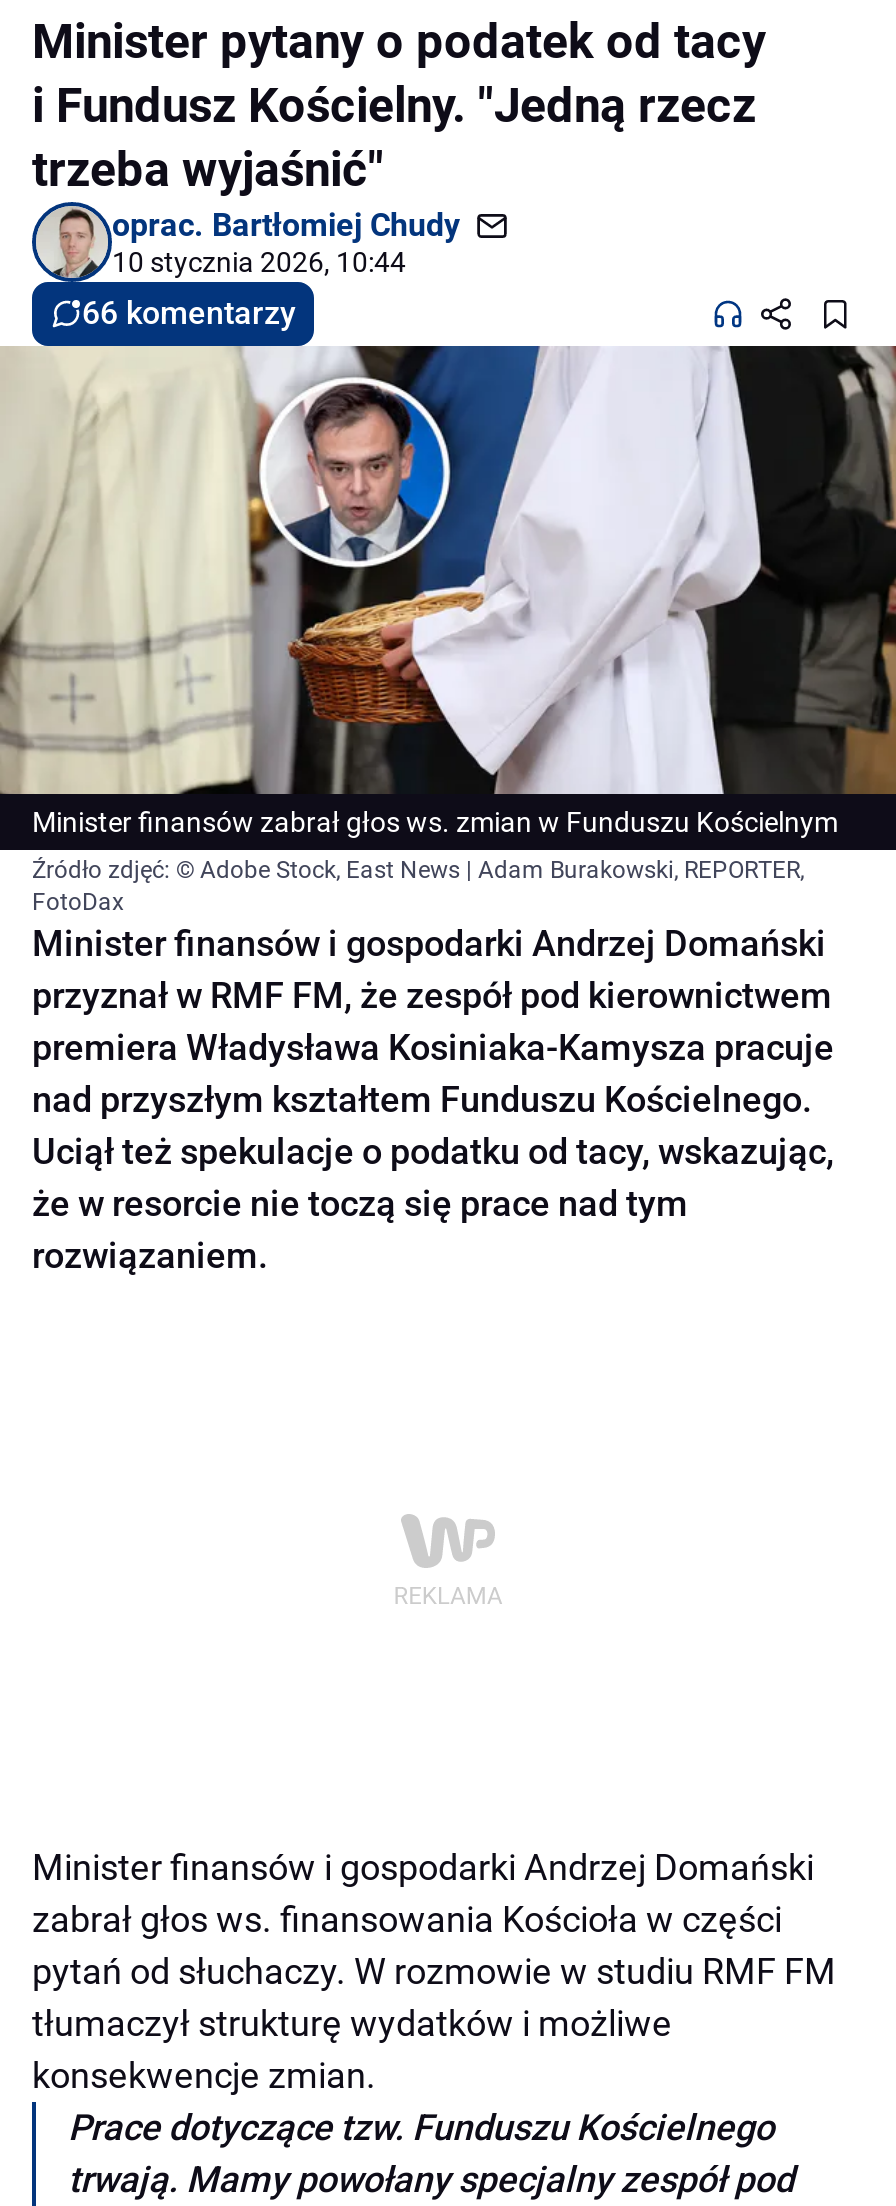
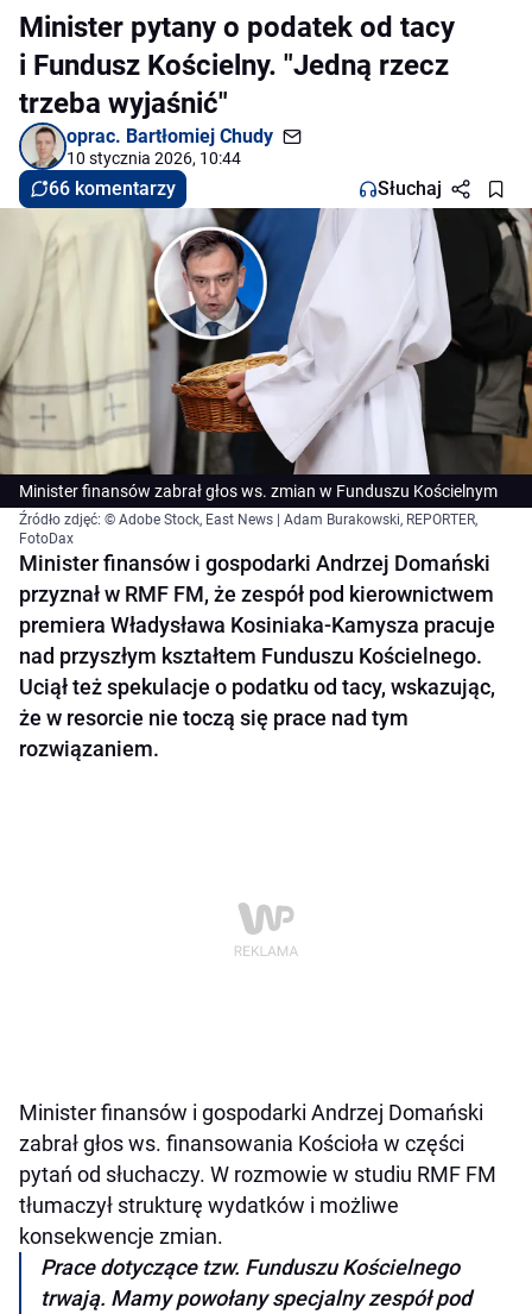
none -> [378,177,442,200] Słuchaj

